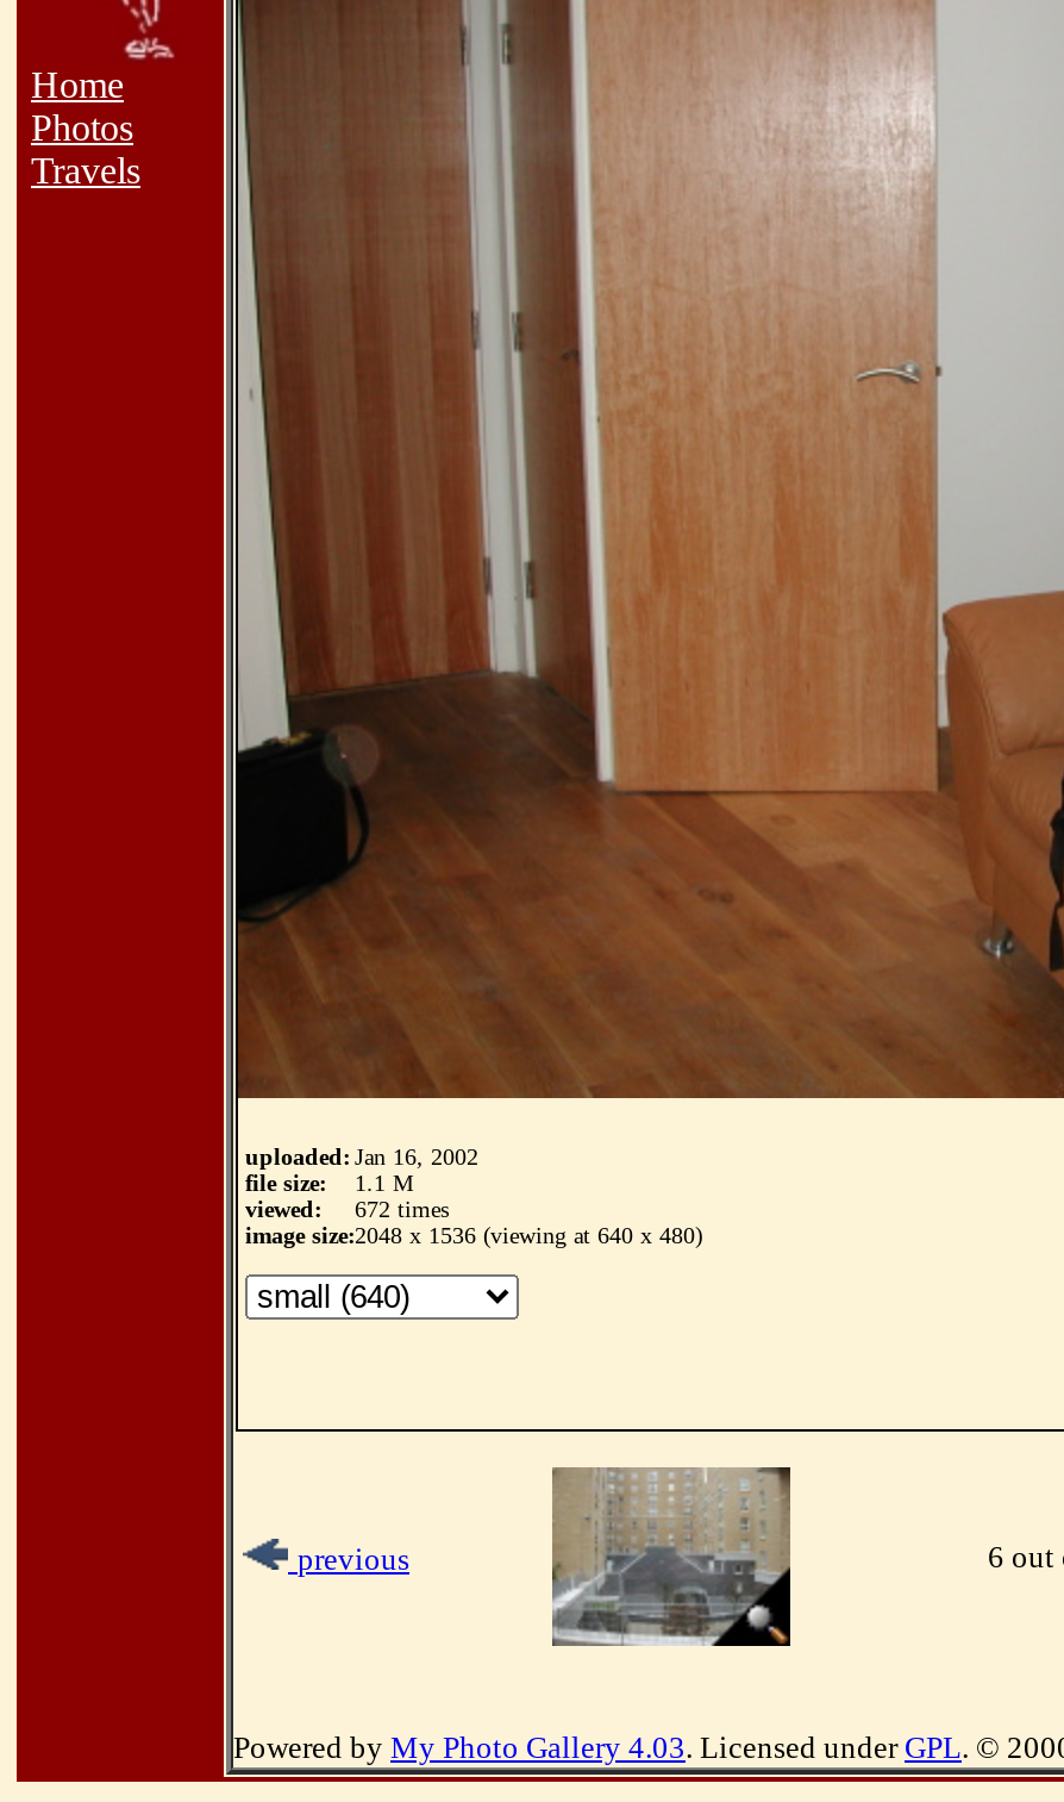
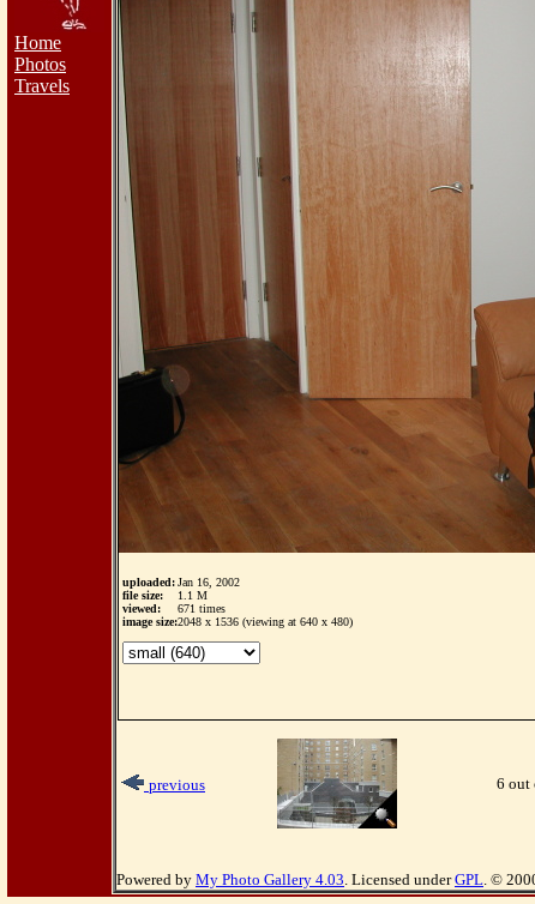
[245,1196,450,1222] viewed: 672 times -> [122,602,226,615] viewed: 671 times

